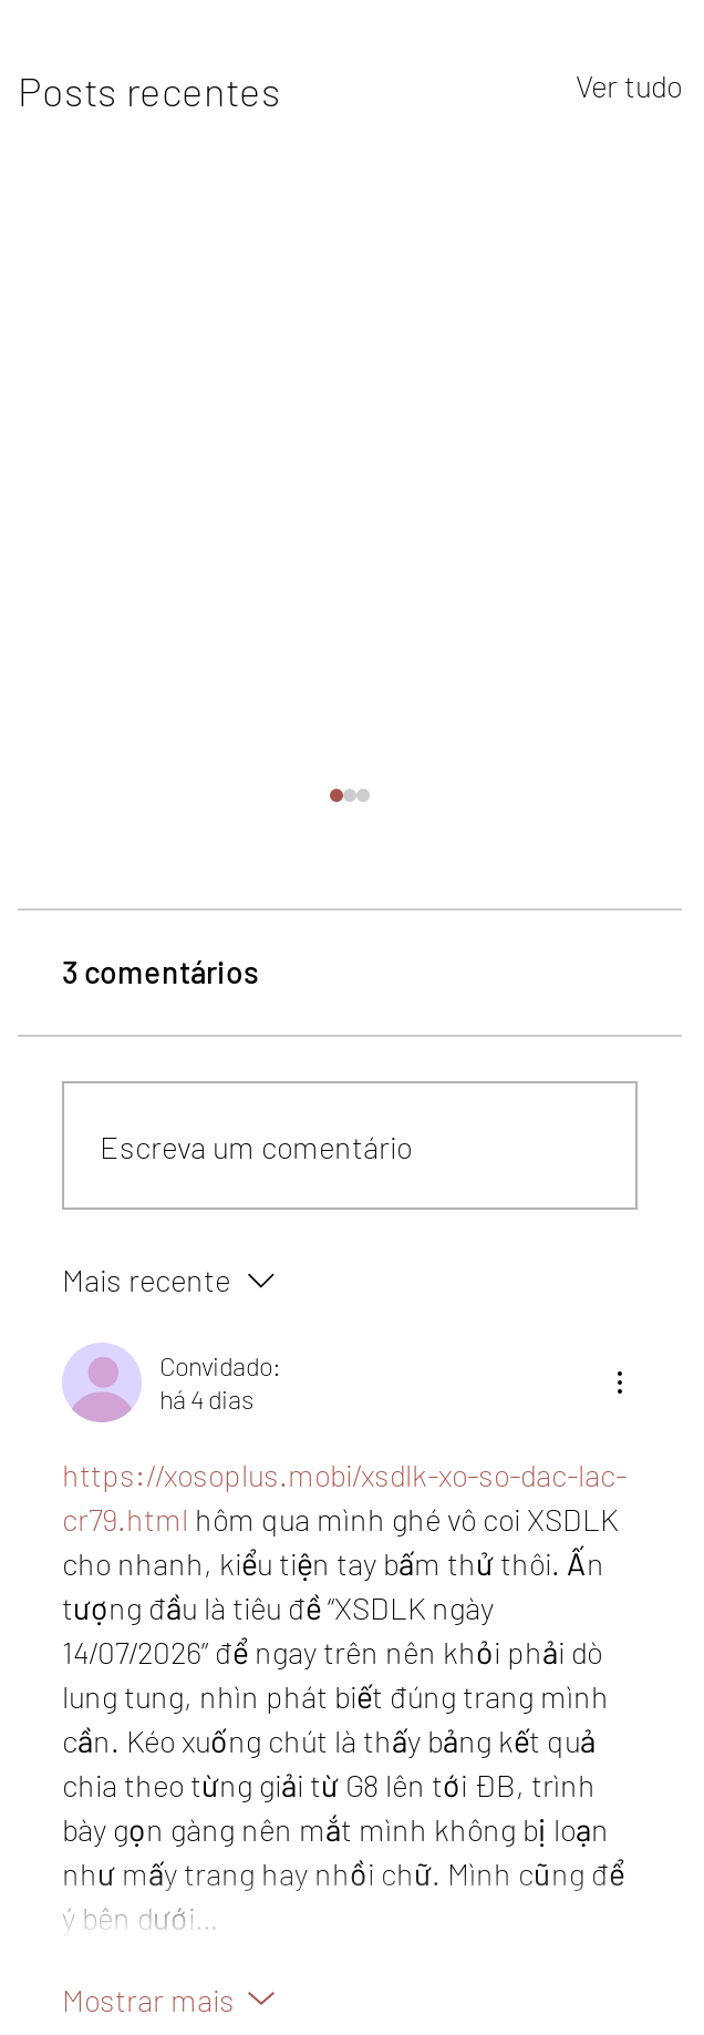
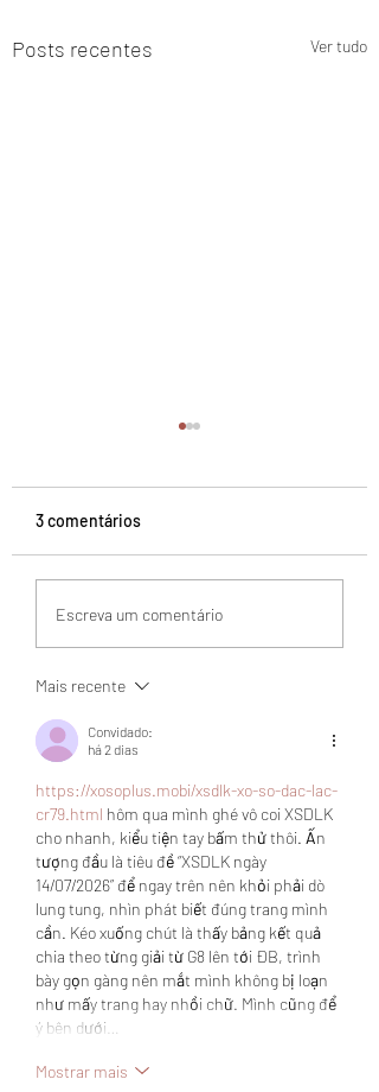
[159,1383,255,1414] há 4 dias -> [88,741,139,757] há 2 dias

